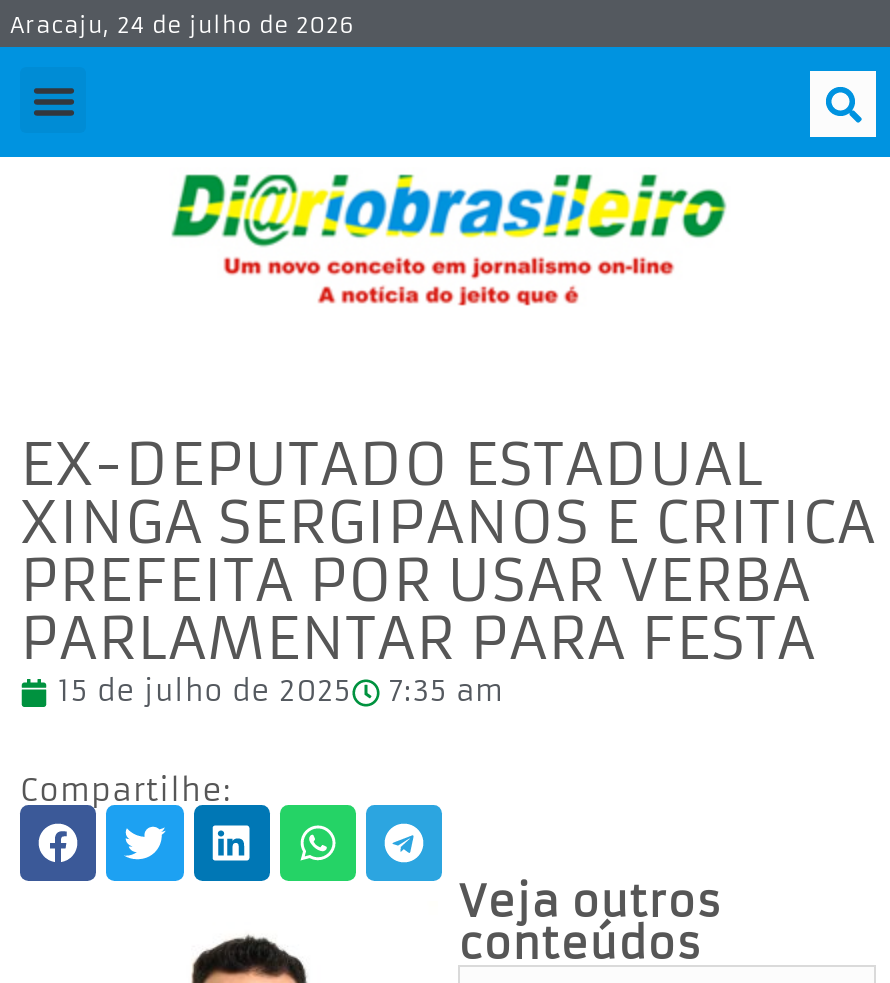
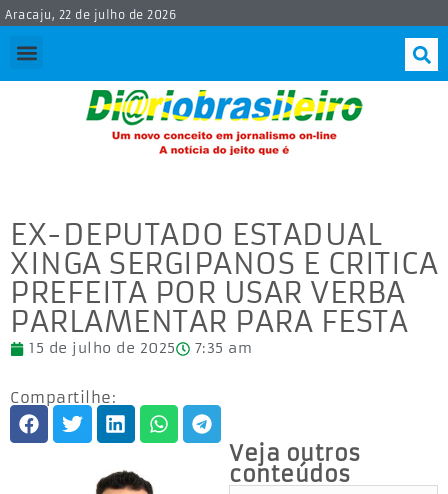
[10,11,354,39] Aracaju, 24 de julho de 2026 -> [5,8,176,22] Aracaju, 22 de julho de 2026

